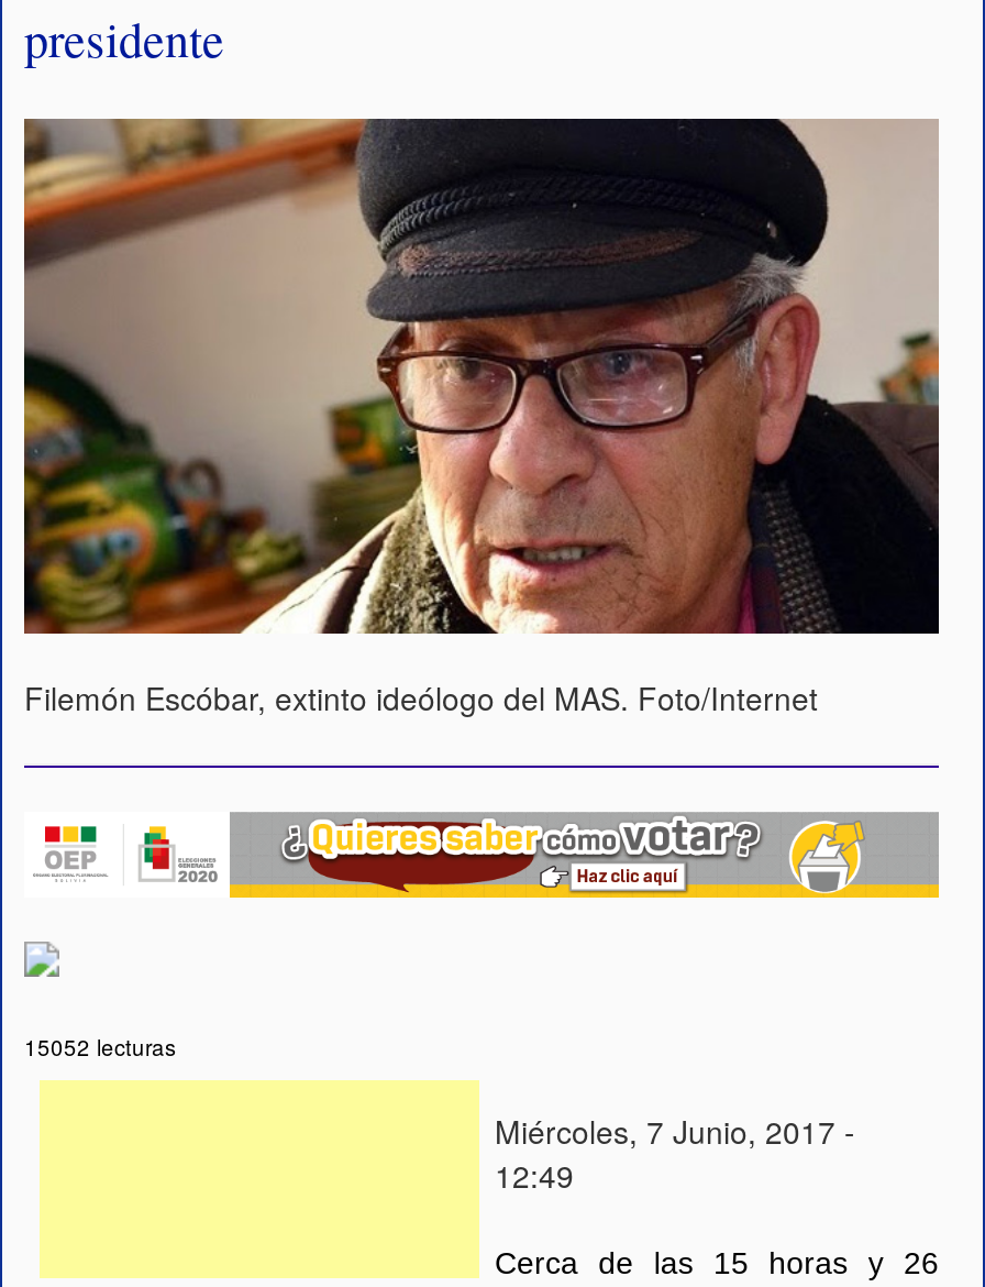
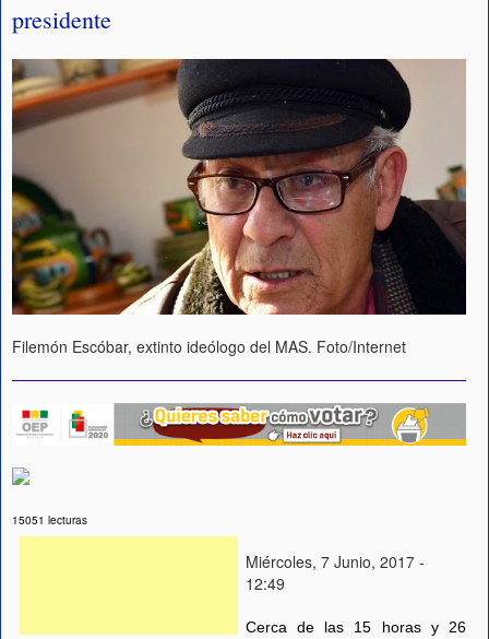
[24,1032,176,1063] 15052 lecturas -> [12,513,87,528] 15051 lecturas

